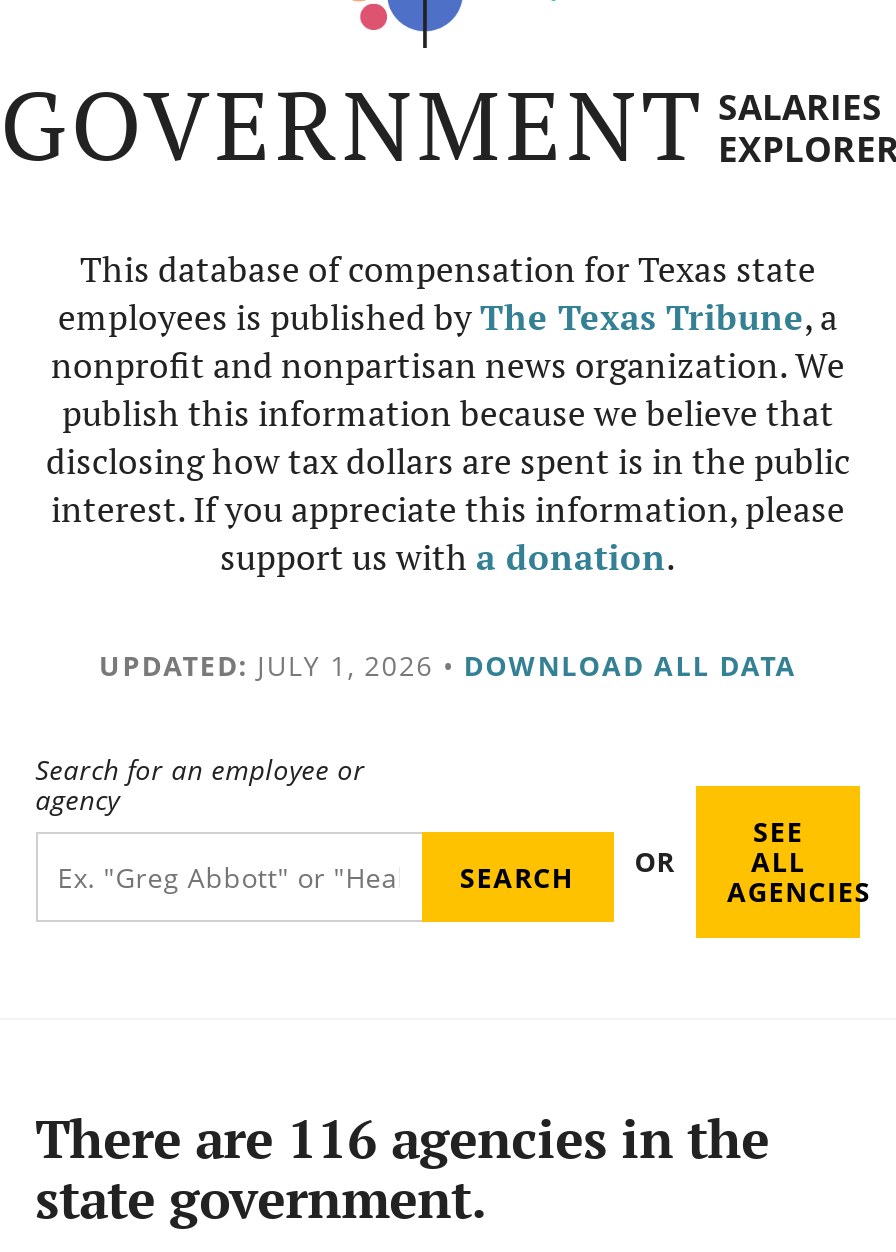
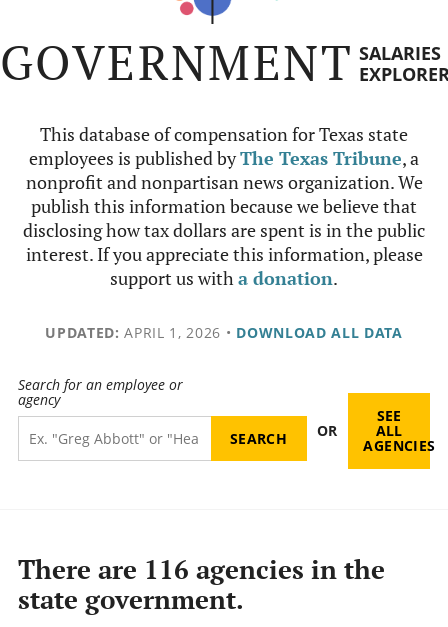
[99,646,797,684] UPDATED: JULY 1, 2026 • DOWNLOAD ALL DATA -> [45,323,403,342] UPDATED: APRIL 1, 2026 • DOWNLOAD ALL DATA

